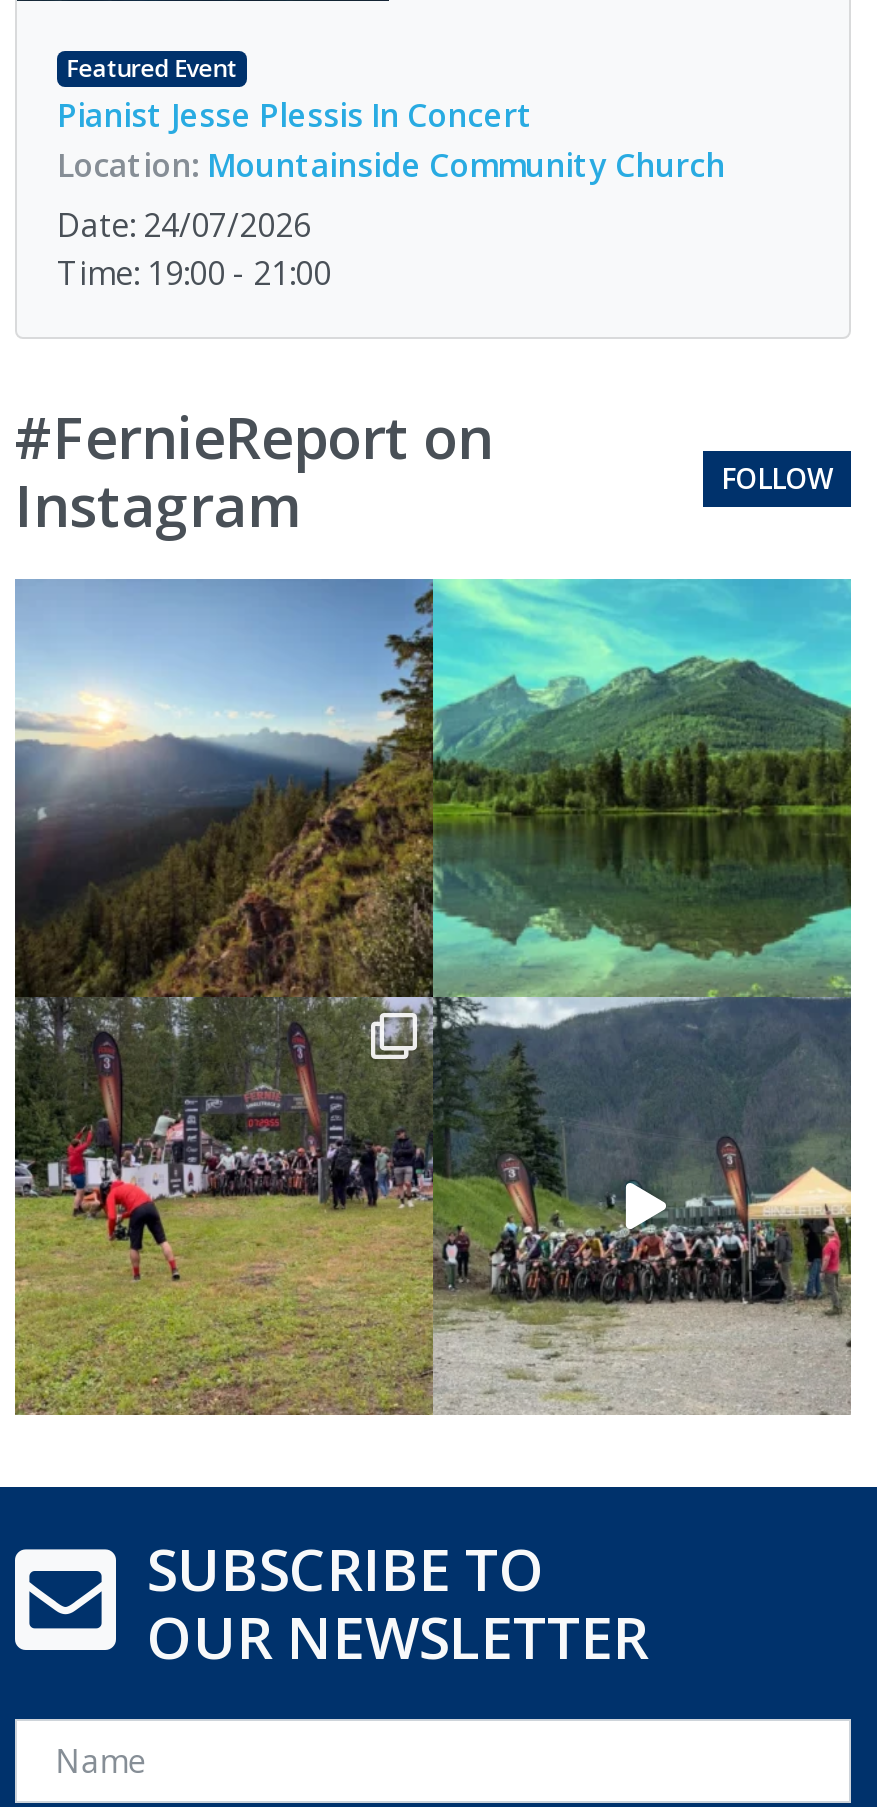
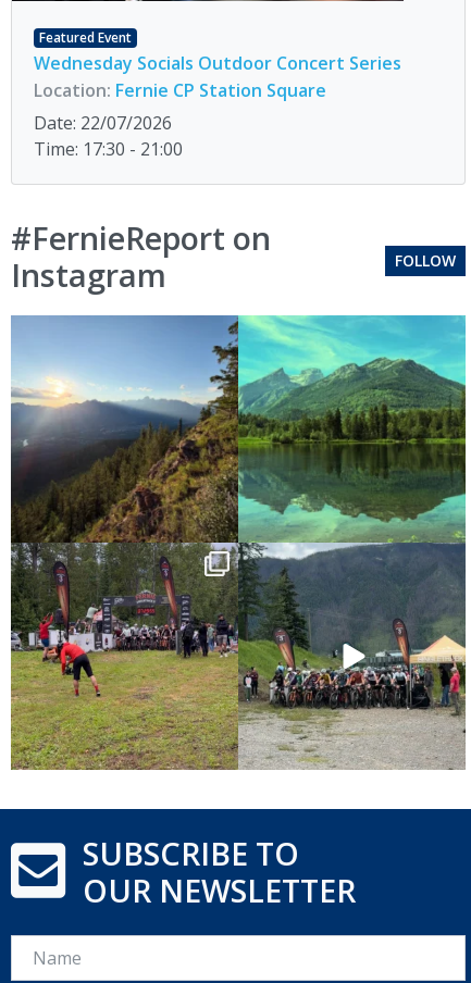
[57,94,725,296] Pianist Jesse Plessis In Concert | Location: Mountainside Community Church | Date: 24/07/2026 | Time: 19:00 - 21:00 -> [34,51,401,161] Wednesday Socials Outdoor Concert Series | Location: Fernie CP Station Square | Date: 22/07/2026 | Time: 17:30 - 21:00

